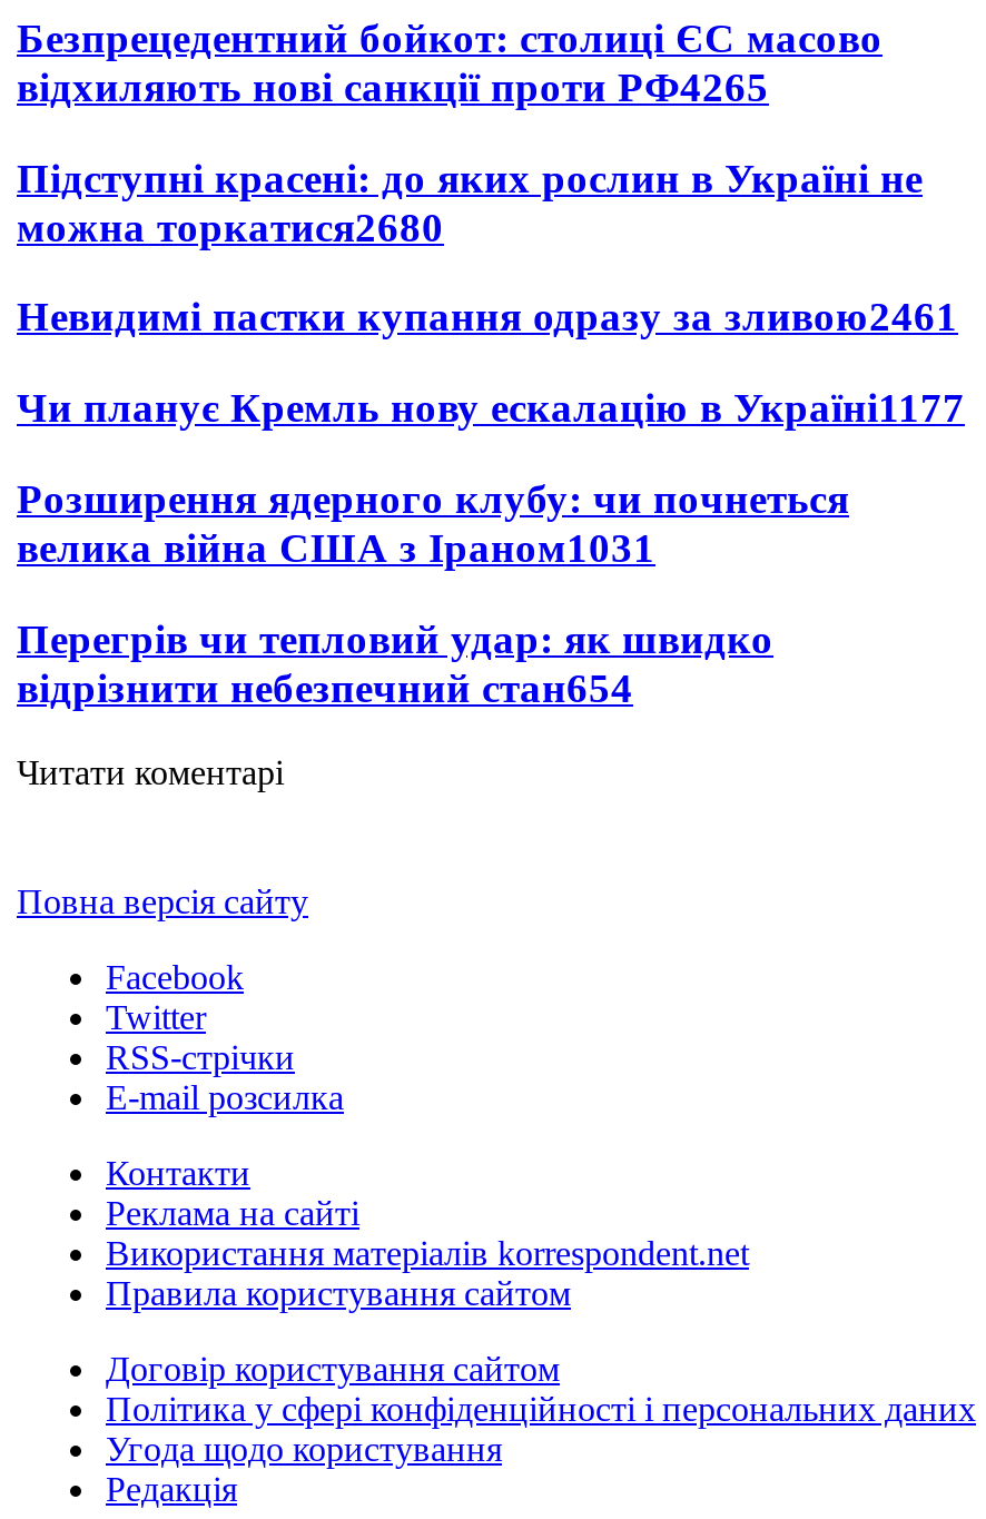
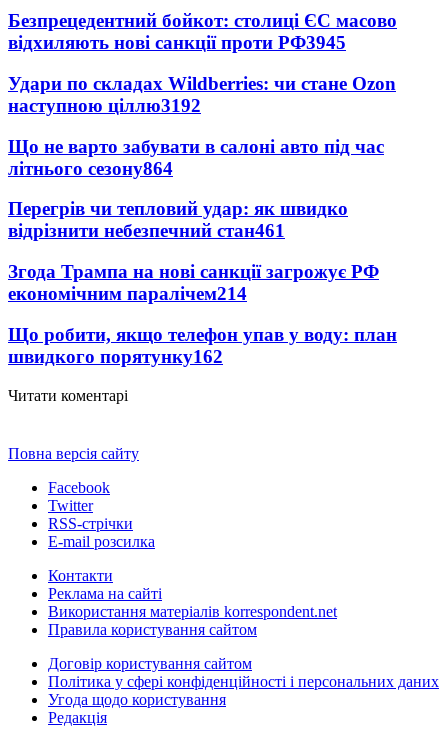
[17,64,965,571] відхиляють нові санкції проти РФ4265 | Підступні красені: до яких рослин в Україні не | можна торкатися2680 | Невидимі пастки купання одразу за зливою2461 | Чи планує Кремль нову ескалацію в Україні1177 | Розширення ядерного клубу: чи почнеться | велика війна США з Іраном1031 -> [8,32,396,179] відхиляють нові санкції проти РФ3945 | Удари по складах Wildberries: чи стане Ozon | наступною ціллю3192 | Що не варто забувати в салоні авто під час | літнього сезону864
moved [17,615,773,662] -> [8,198,348,219]: Перегрів чи тепловий удар: як швидко
[17,664,633,711] відрізнити небезпечний стан654 -> [8,220,397,367] відрізнити небезпечний стан461 | Згода Трампа на нові санкції загрожує РФ | економічним паралічем214 | Що робити, якщо телефон упав у воду: план | швидкого порятунку162

